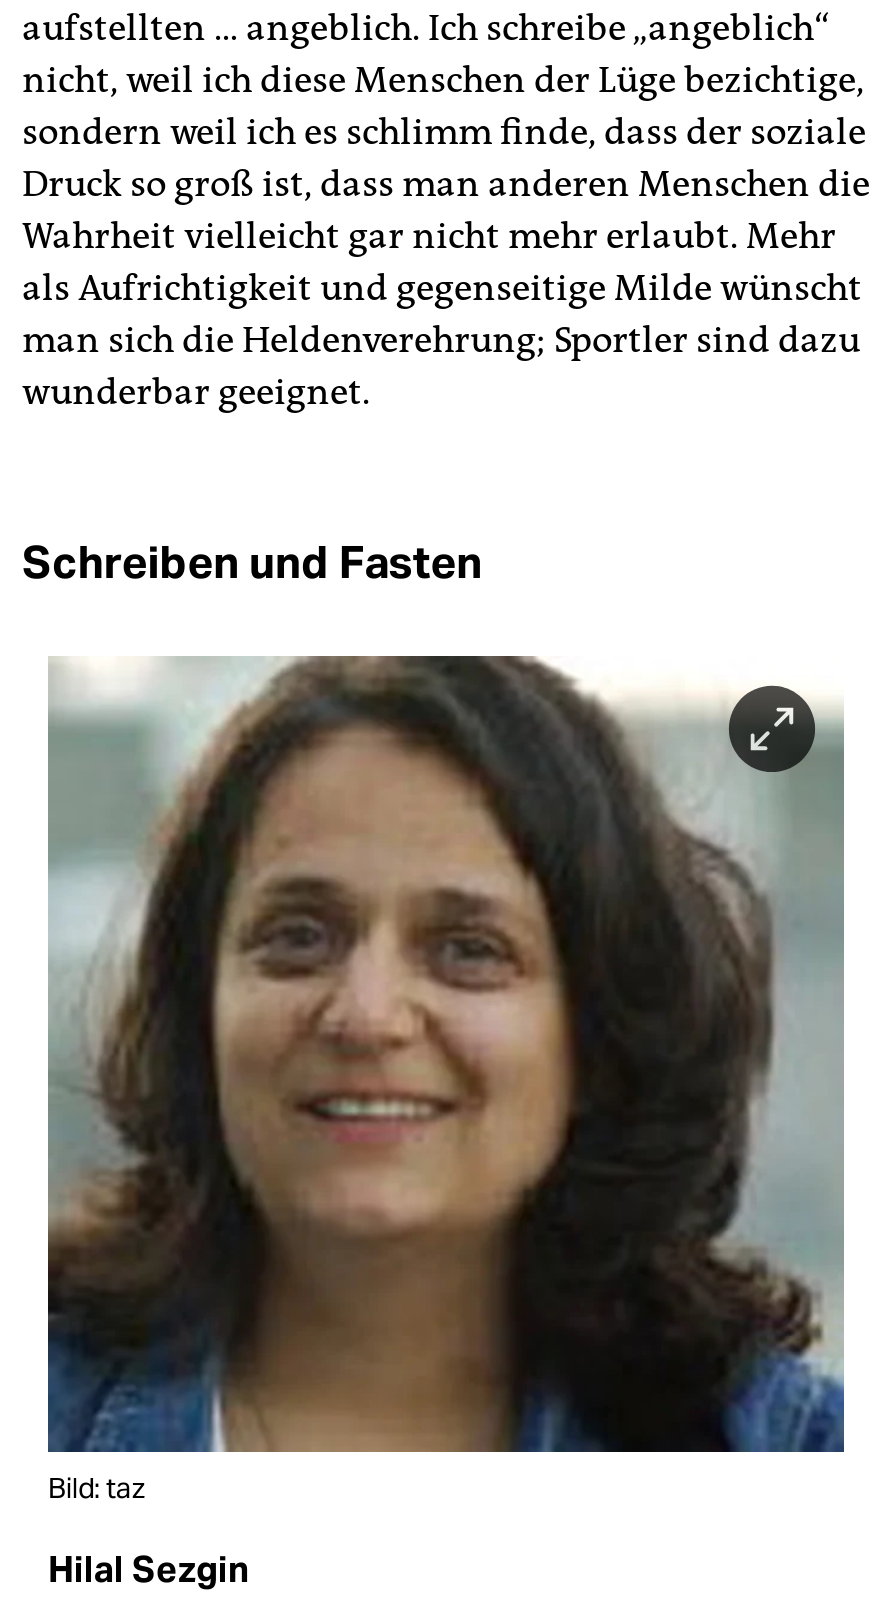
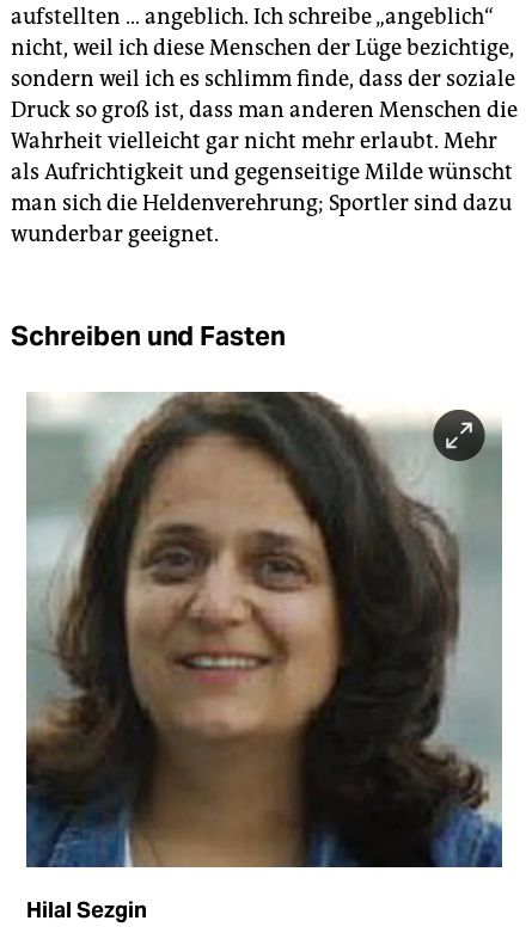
[48,1470,146,1506] Bild: taz -> none

